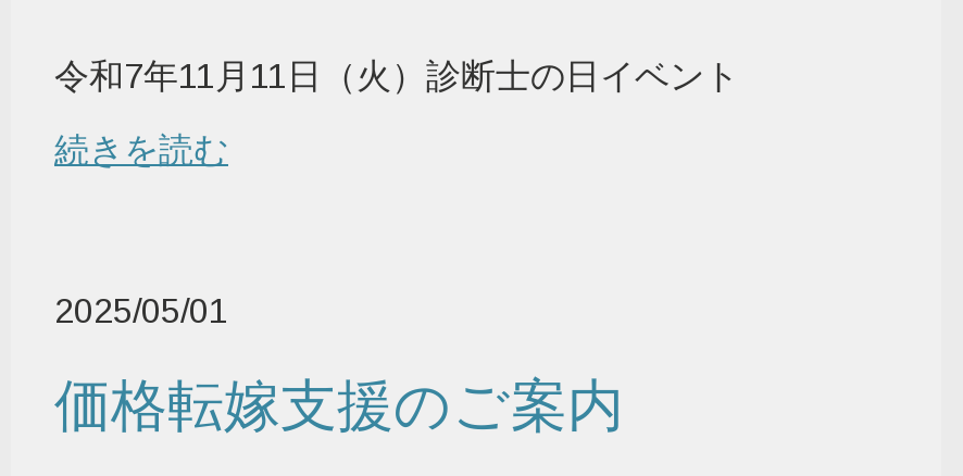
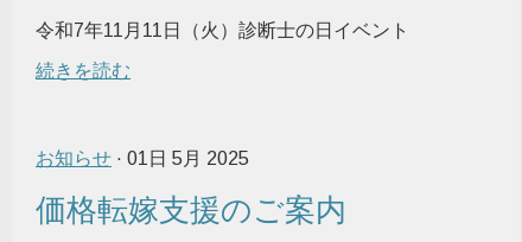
[54,291,228,328] 2025/05/01 -> [36,148,249,168] お知らせ· 01日 5月 2025

